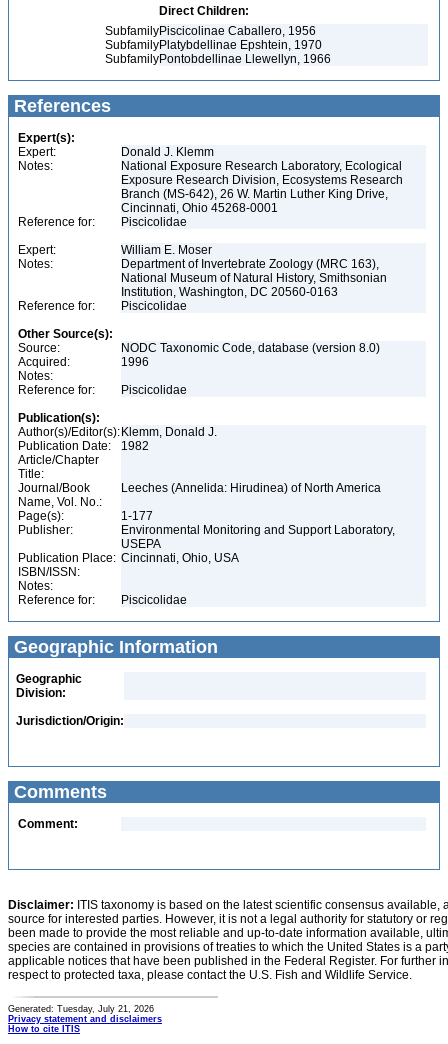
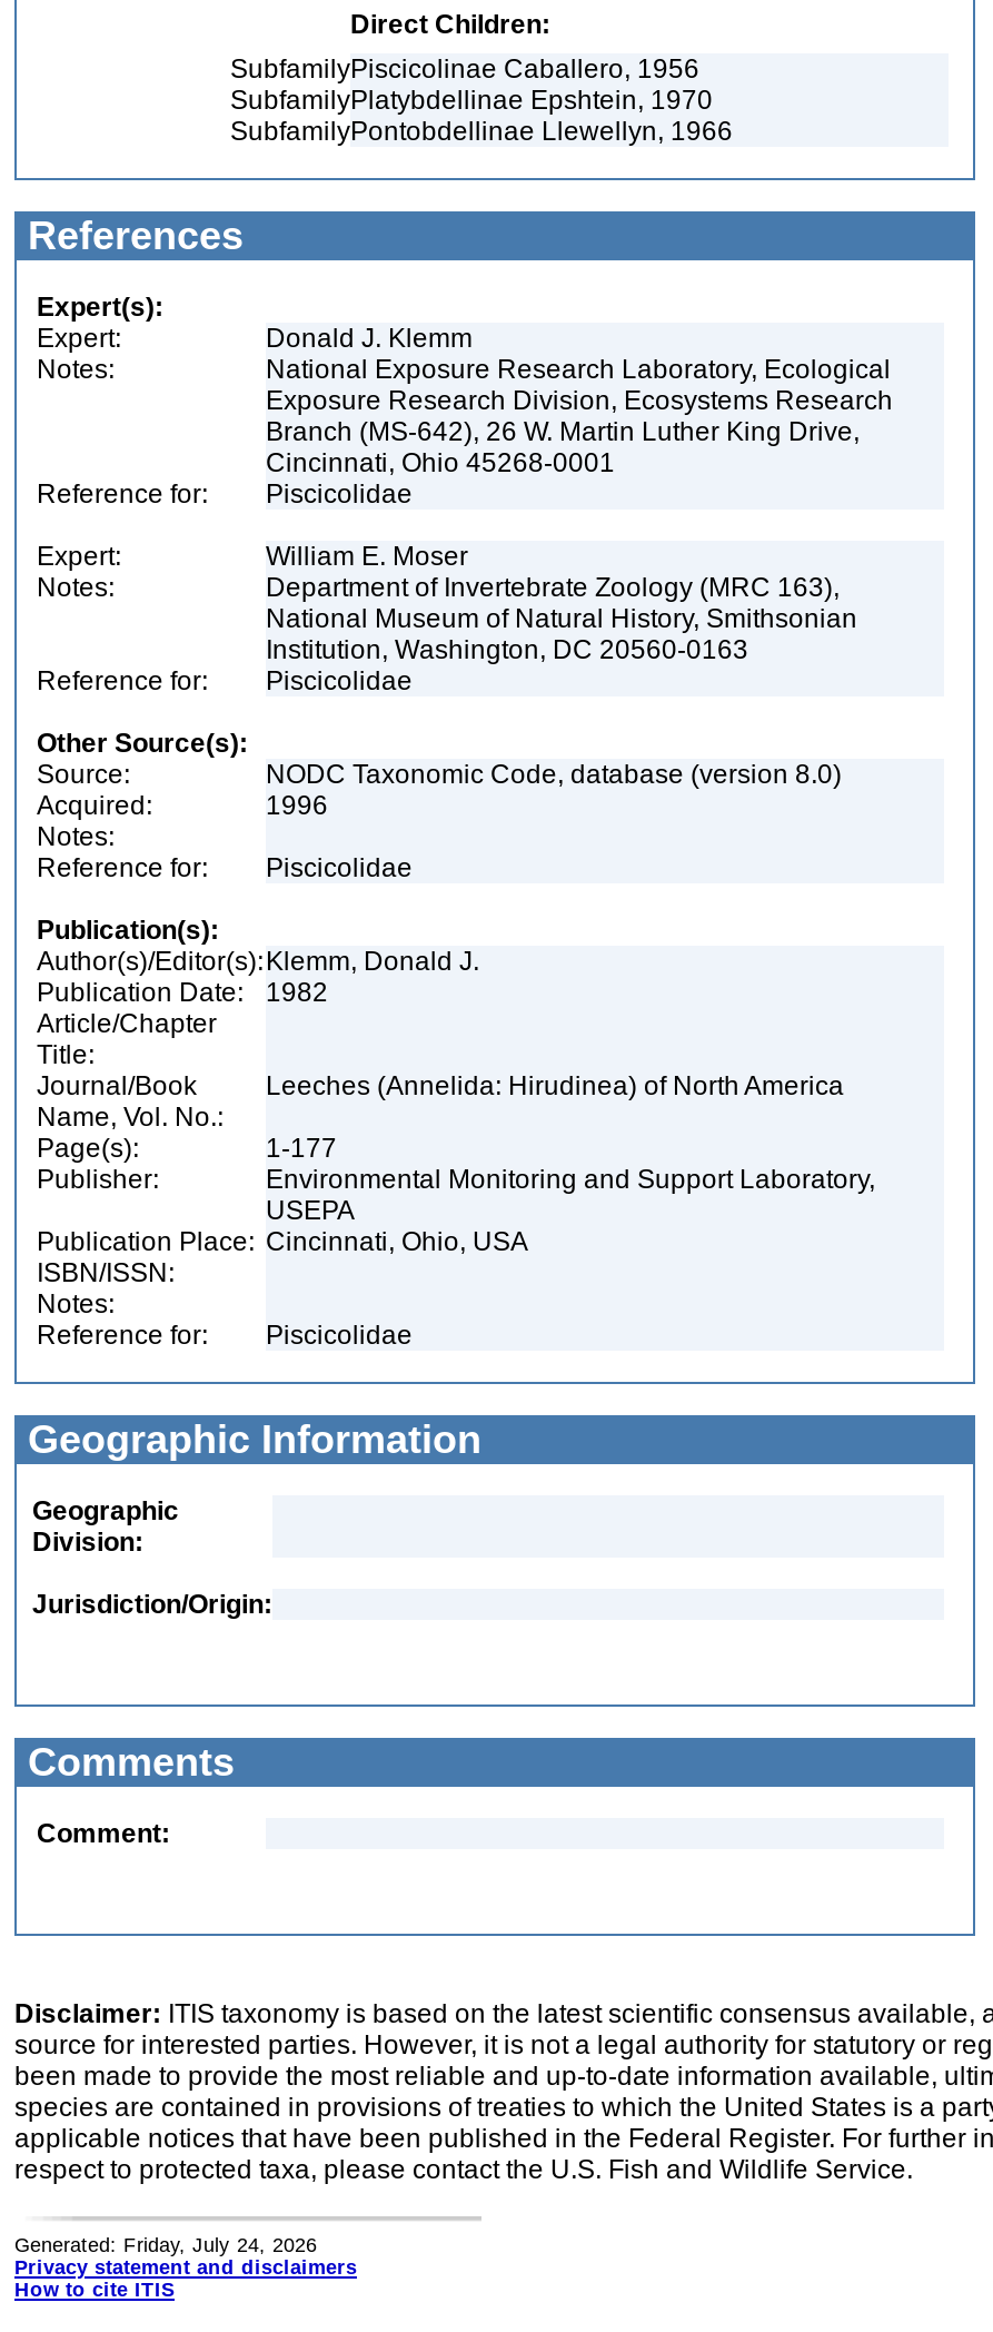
[8,1004,154,1014] Generated: Tuesday, July 21, 2026 -> [14,2234,317,2256] Generated: Friday, July 24, 2026

